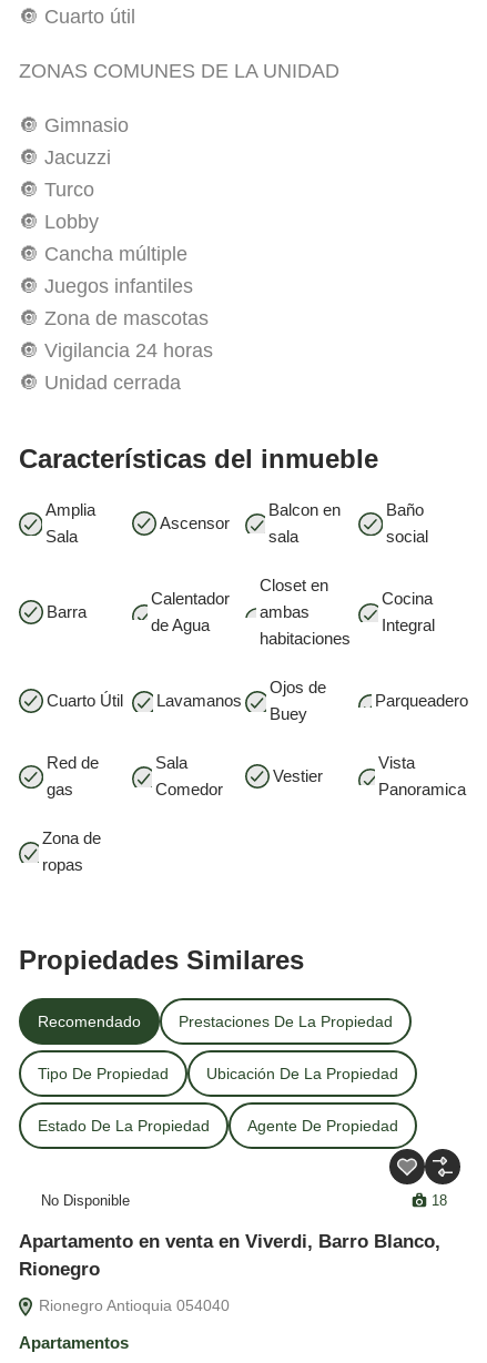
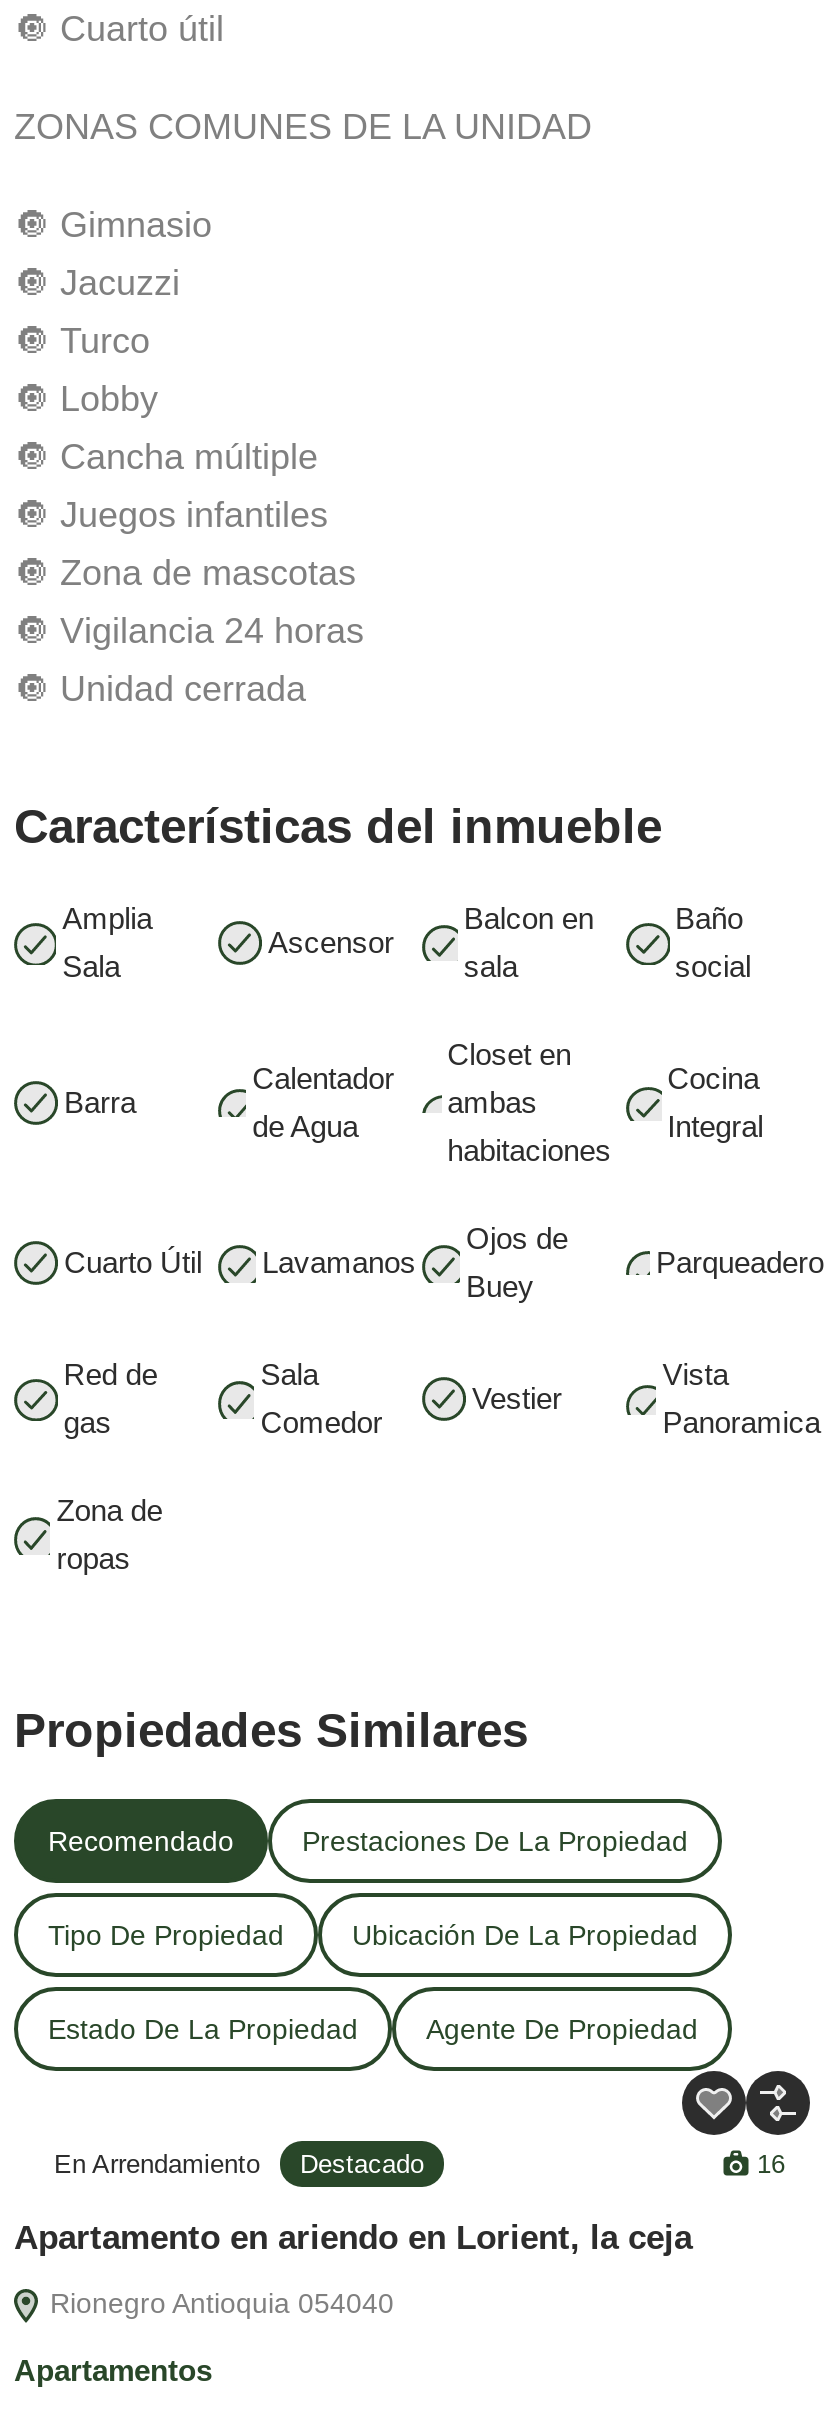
[41,1193,447,1209] No Disponible | 18 -> [54,2150,785,2180] En Arrendamiento | Destacado | 16
[19,1231,440,1280] Apartamento en venta en Viverdi, Barro Blanco, | Rionegro -> [14,2220,692,2258] Apartamento en ariendo en Lorient, la ceja

